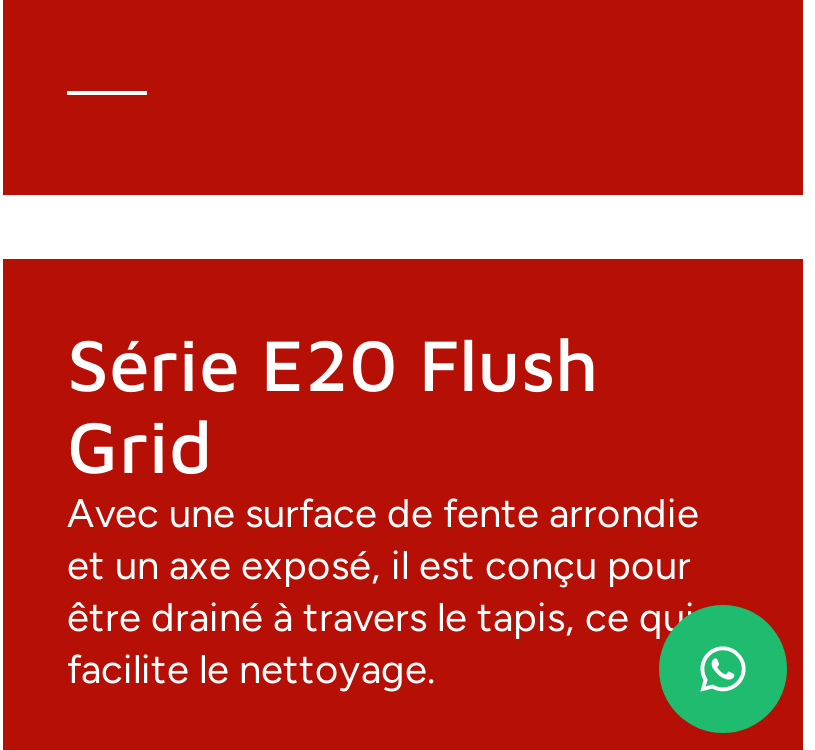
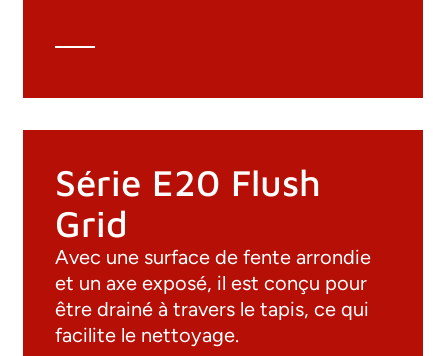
[657,604,789,734] [image] -> none

